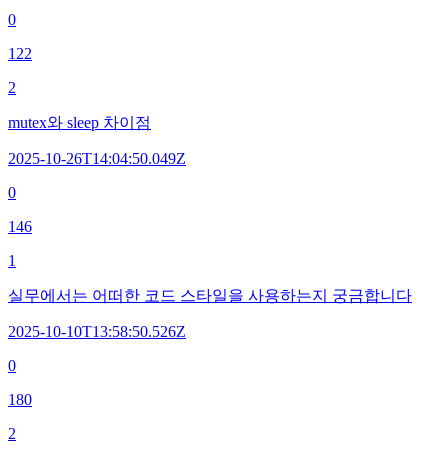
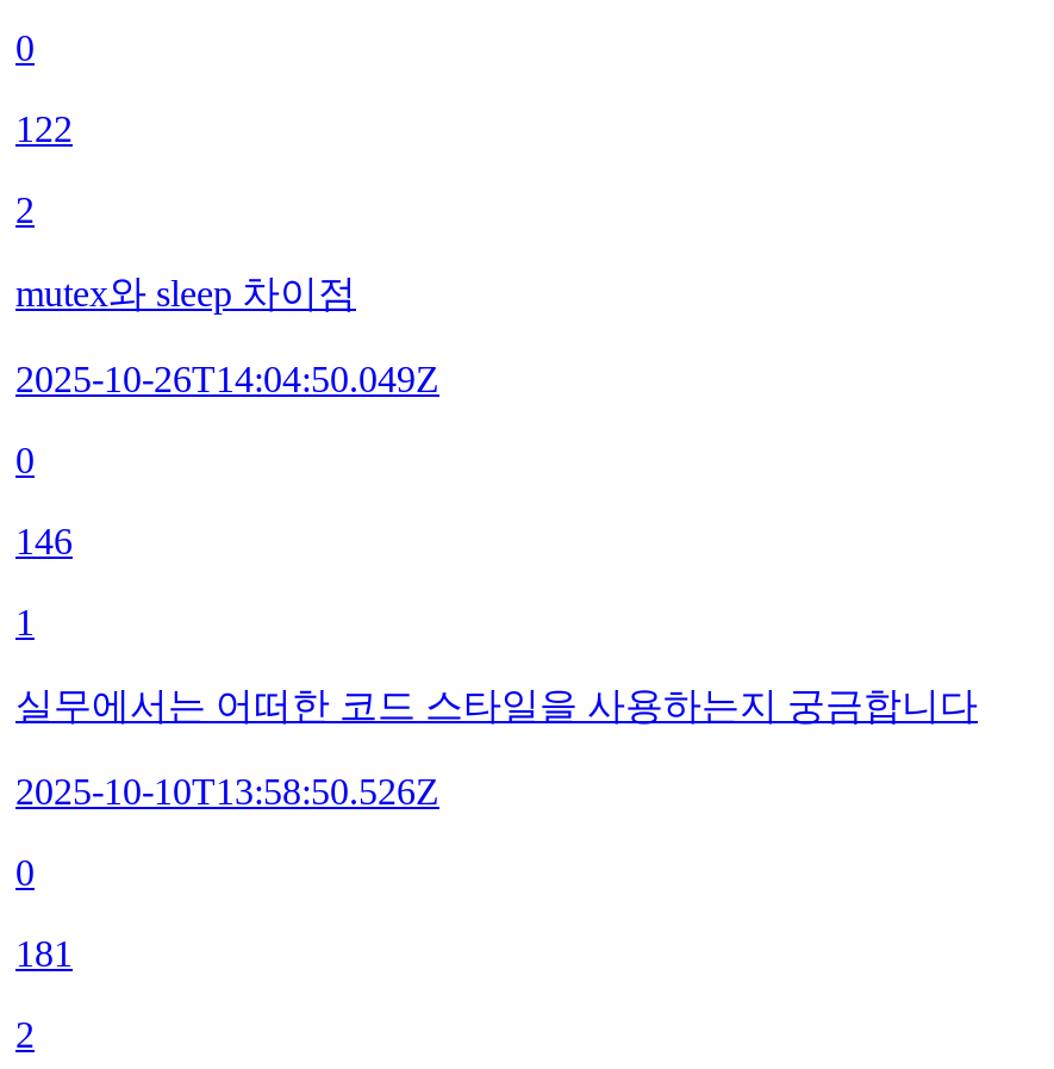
[8,391,32,408] 180 -> [15,933,73,973] 181

